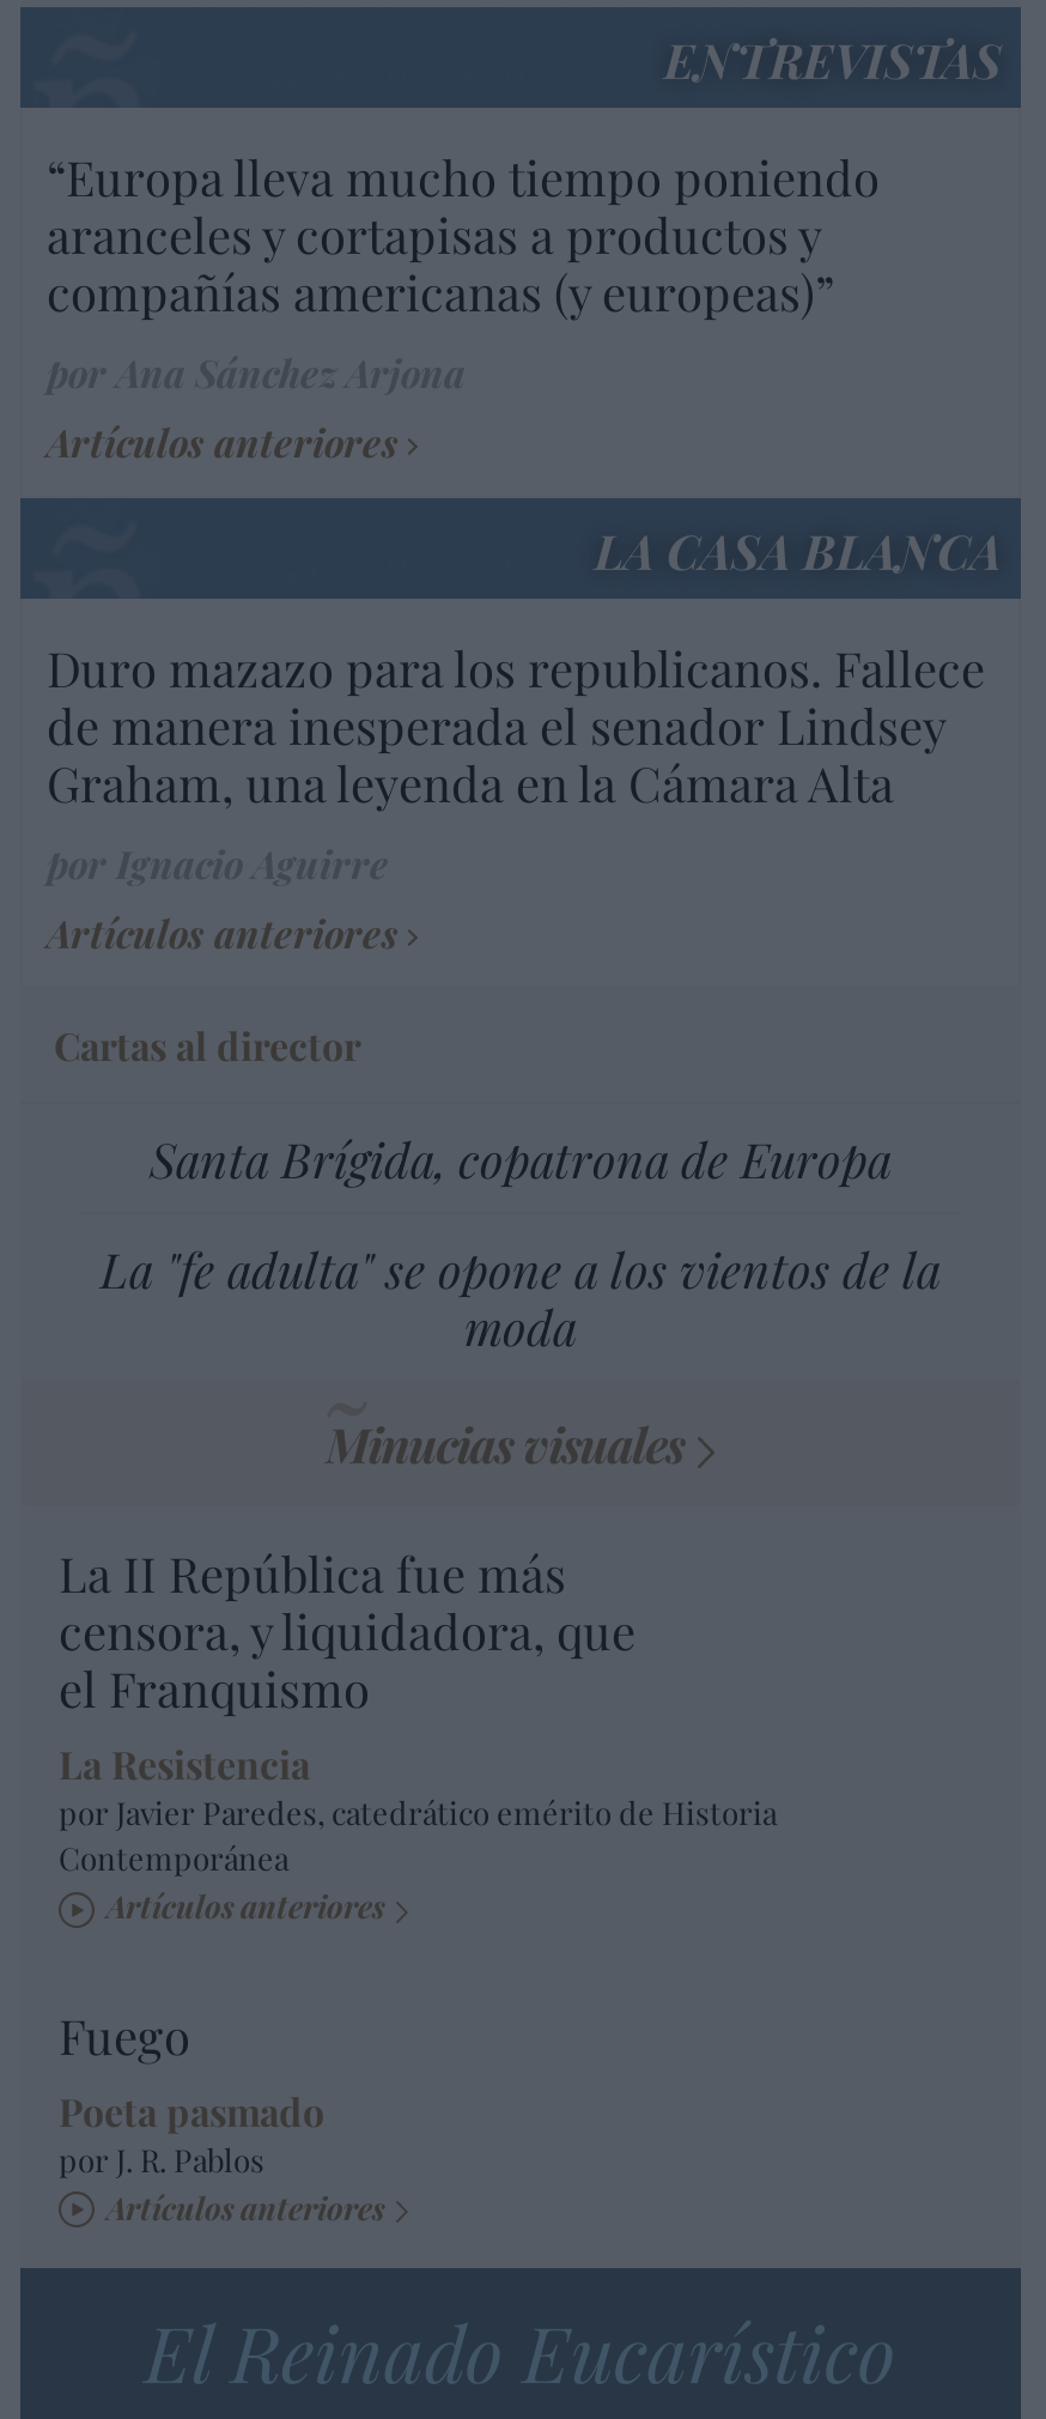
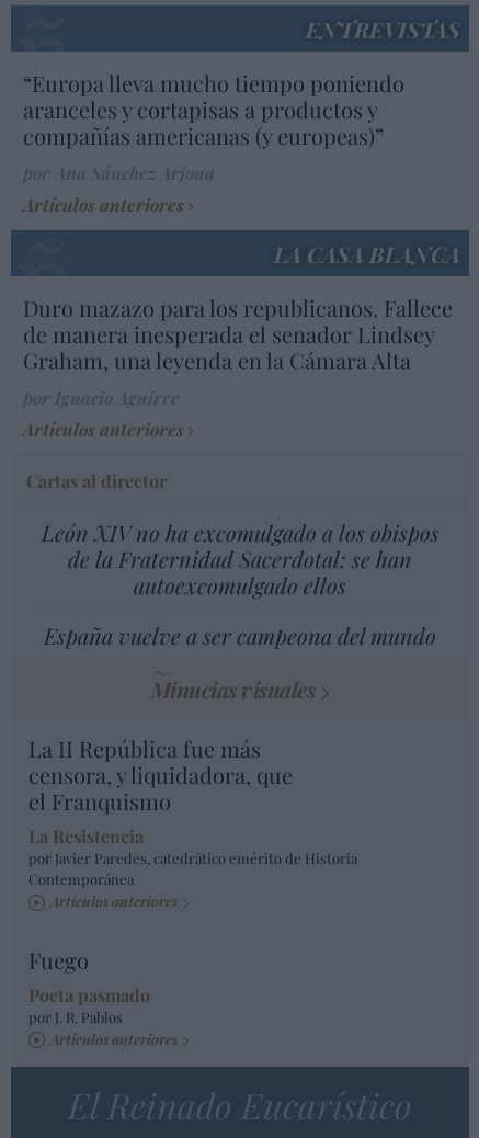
[150,1126,892,1191] Santa Brígida, copatrona de Europa -> [41,518,439,600] León XIV no ha excomulgado a los obispos | de la Fraternidad Sacerdotal: se han | autoexcomulgado ellos
[101,1237,941,1359] La "fe adulta" se opone a los vientos de la | moda -> [44,621,436,650] España vuelve a ser campeona del mundo

